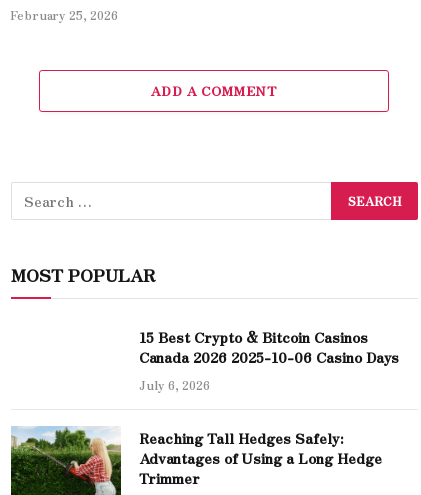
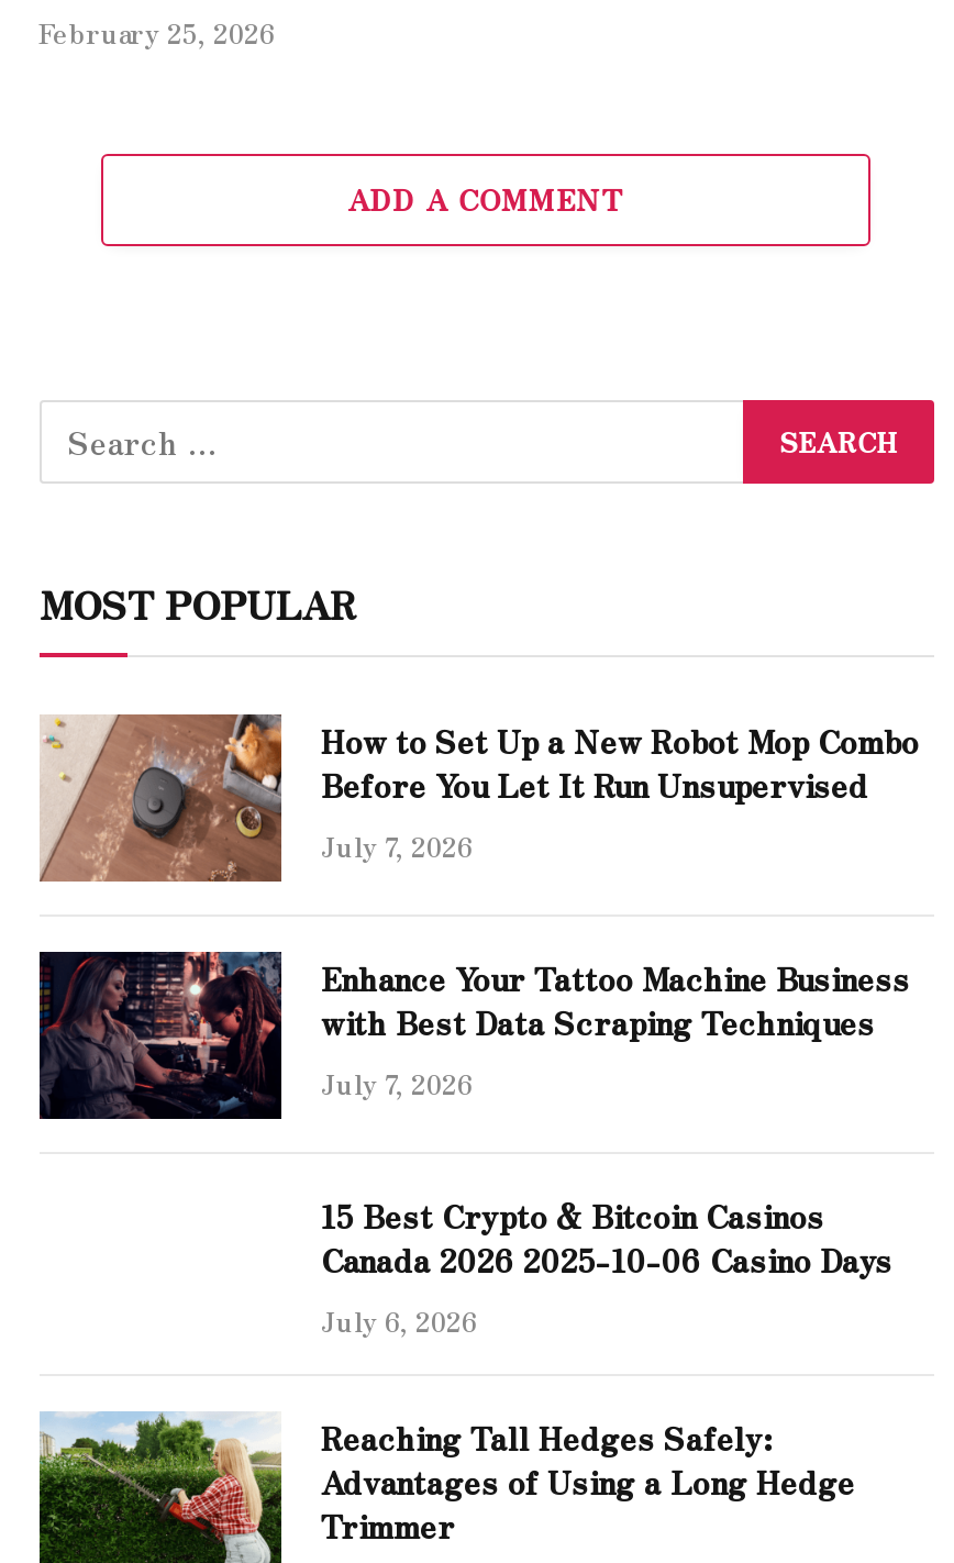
none -> [37,950,284,1132] [image]
none -> [40,712,919,1101] [image] | How to Set Up a New Robot Mop Combo | Before You Let It Run Unsupervised | July 7, 2026 | Enhance Your Tattoo Machine Business | with Best Data Scraping Techniques | July 7, 2026

